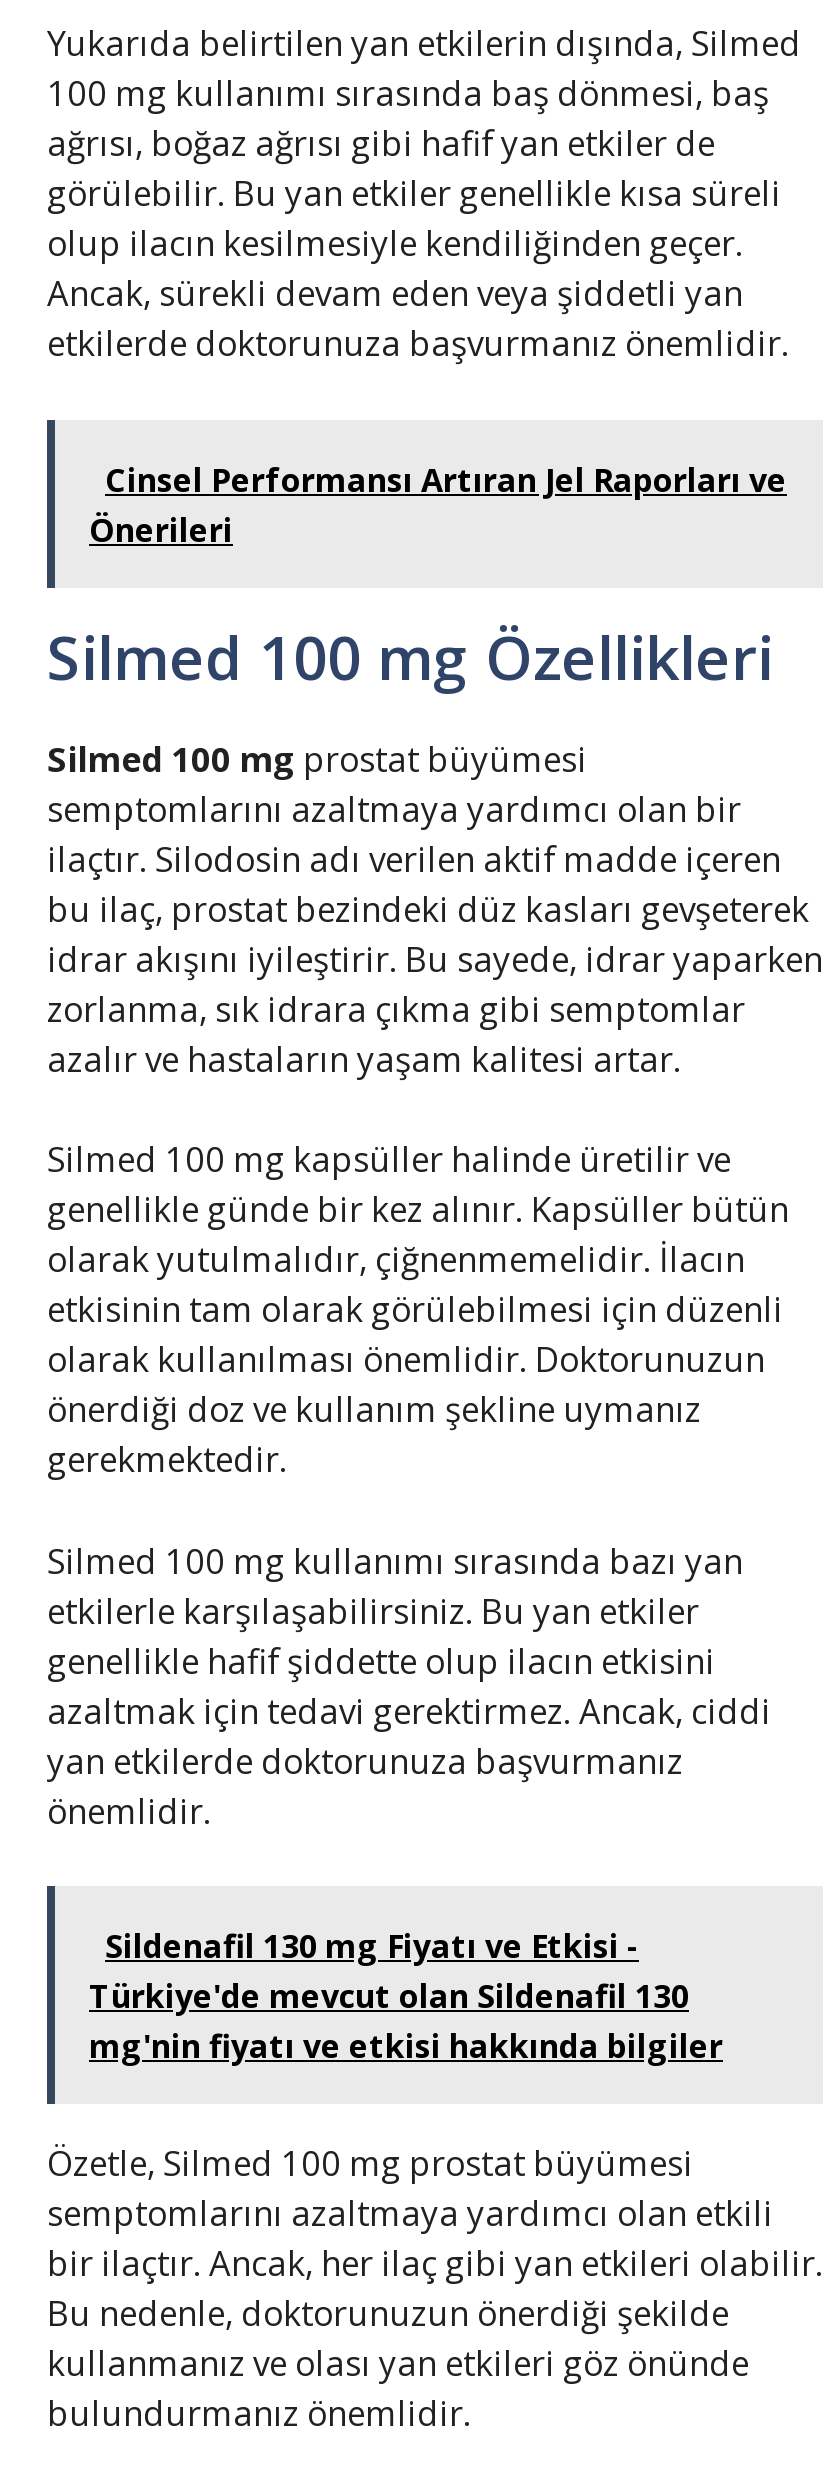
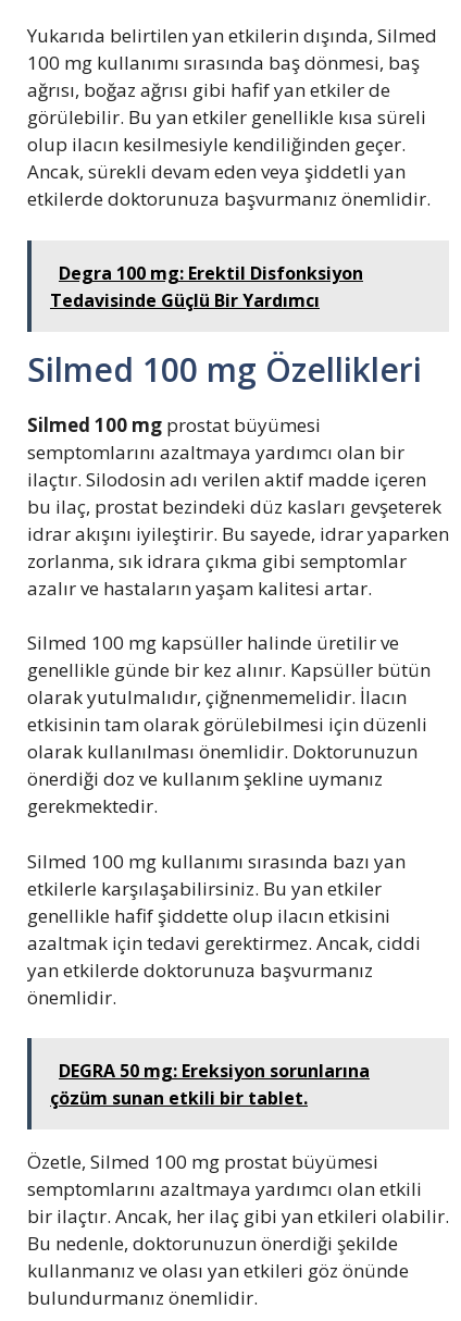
[89,457,787,551] Cinsel Performansı Artıran Jel Raporları ve | Önerileri -> [50,261,363,312] Degra 100 mg: Erektil Disfonksiyon | Tedavisinde Güçlü Bir Yardımcı
[89,1924,723,2068] Sildenafil 130 mg Fiyatı ve Etkisi - | Türkiye'de mevcut olan Sildenafil 130 | mg'nin fiyatı ve etkisi hakkında bilgiler -> [50,1059,370,1110] DEGRA 50 mg: Ereksiyon sorunlarına | çözüm sunan etkili bir tablet.

